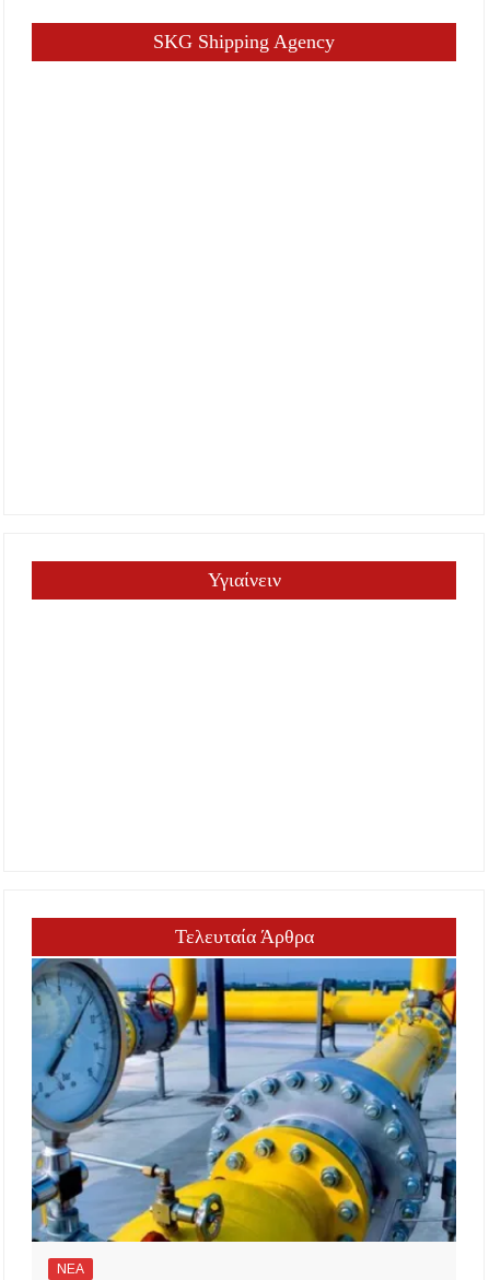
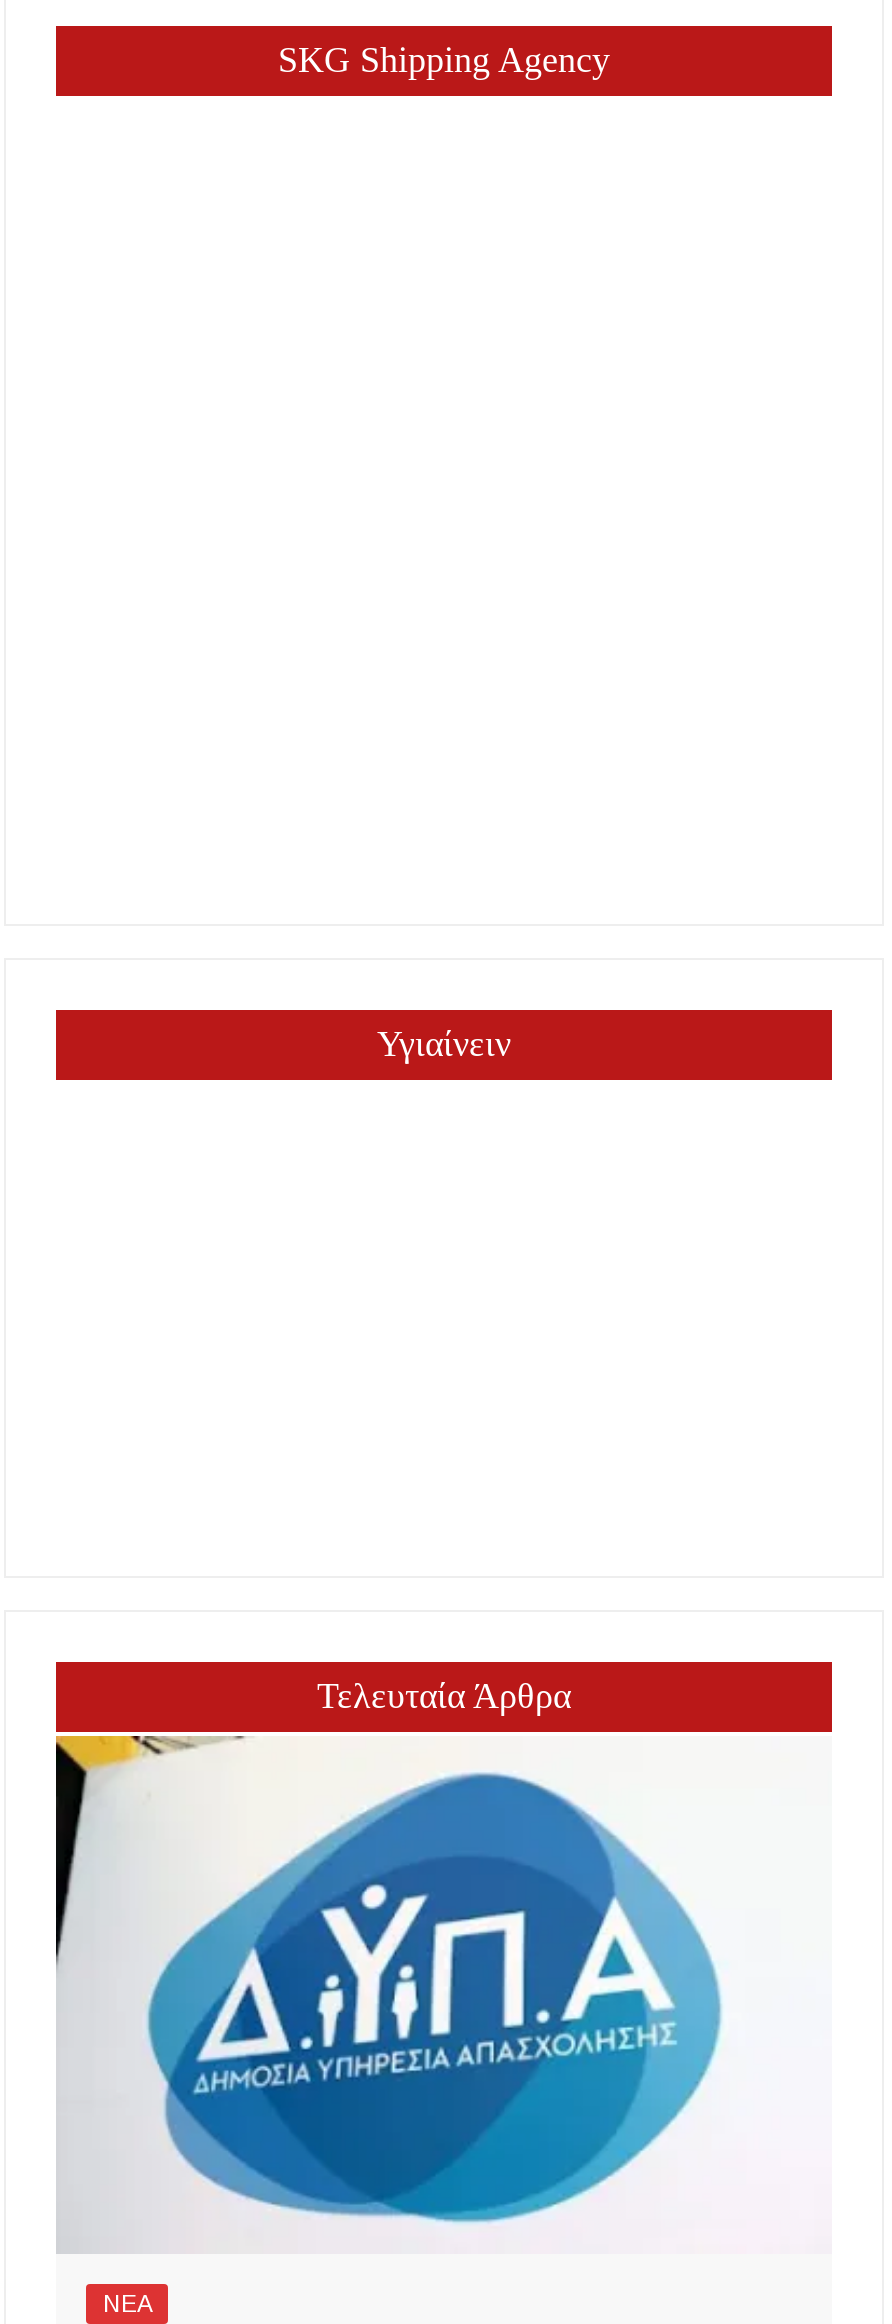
[31,957,457,1243] [image] -> [54,1734,832,2254] [image]

